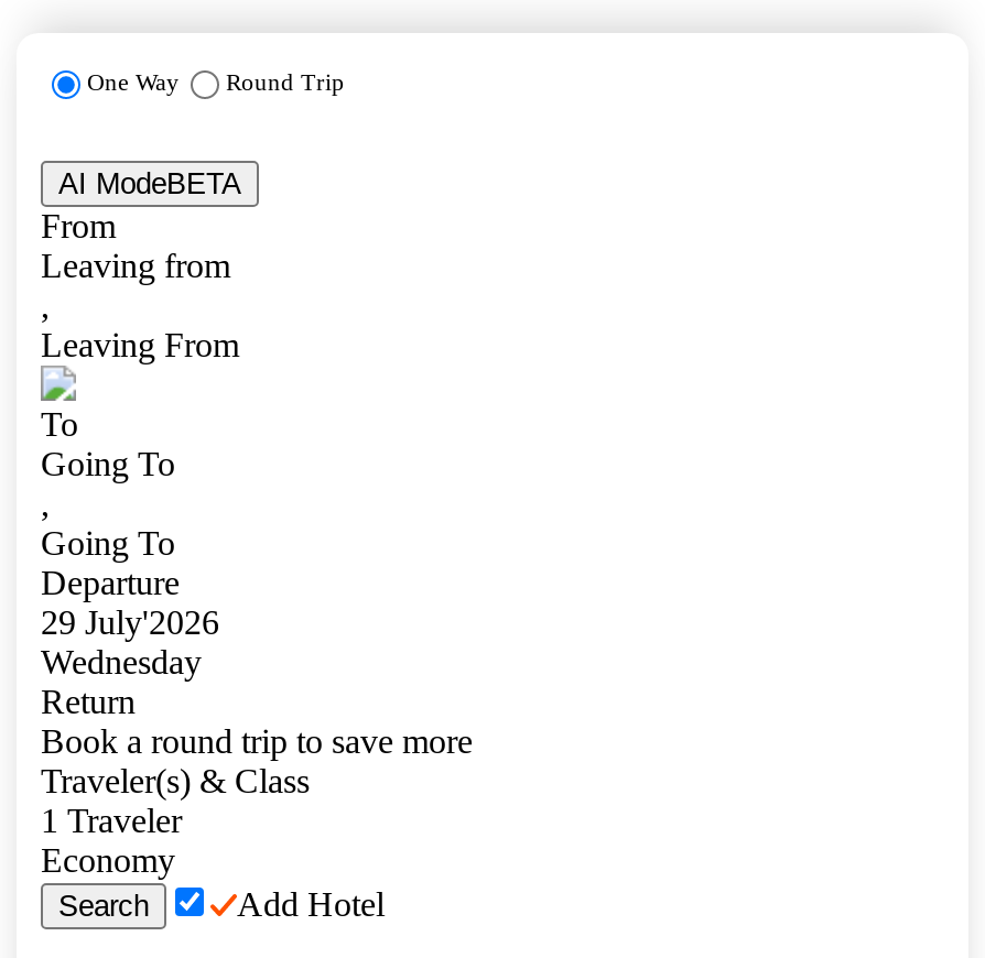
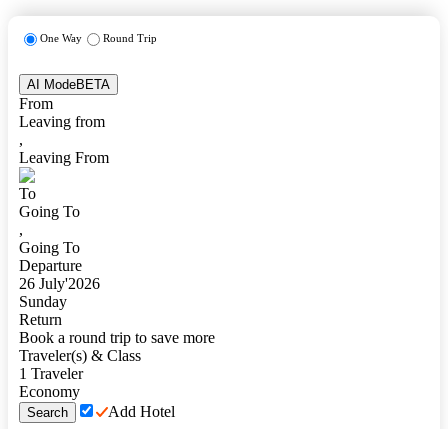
[41,603,219,681] 29 July'2026 | Wednesday -> [19,275,100,310] 26 July'2026 | Sunday

